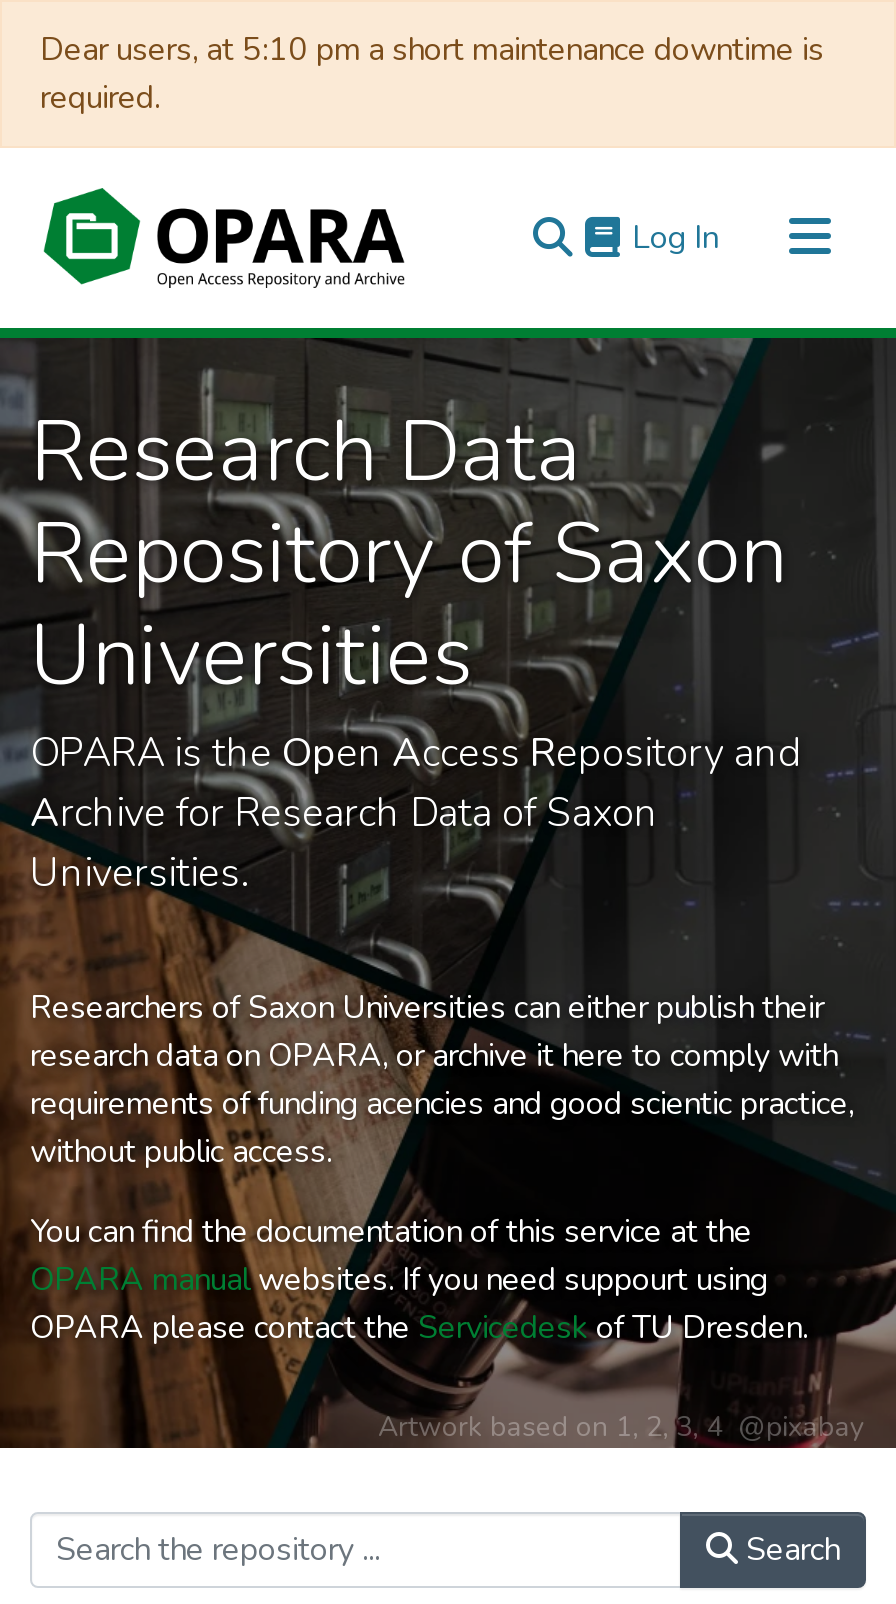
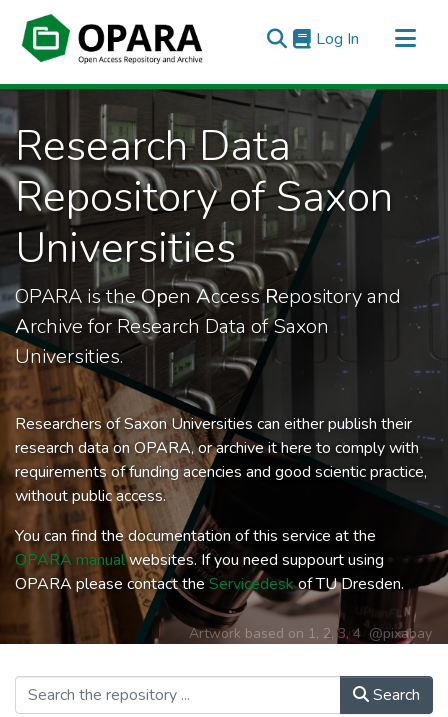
[40,28,824,120] Dear users, at 5:10 pm a short maintenance downtime is | required. -> none

